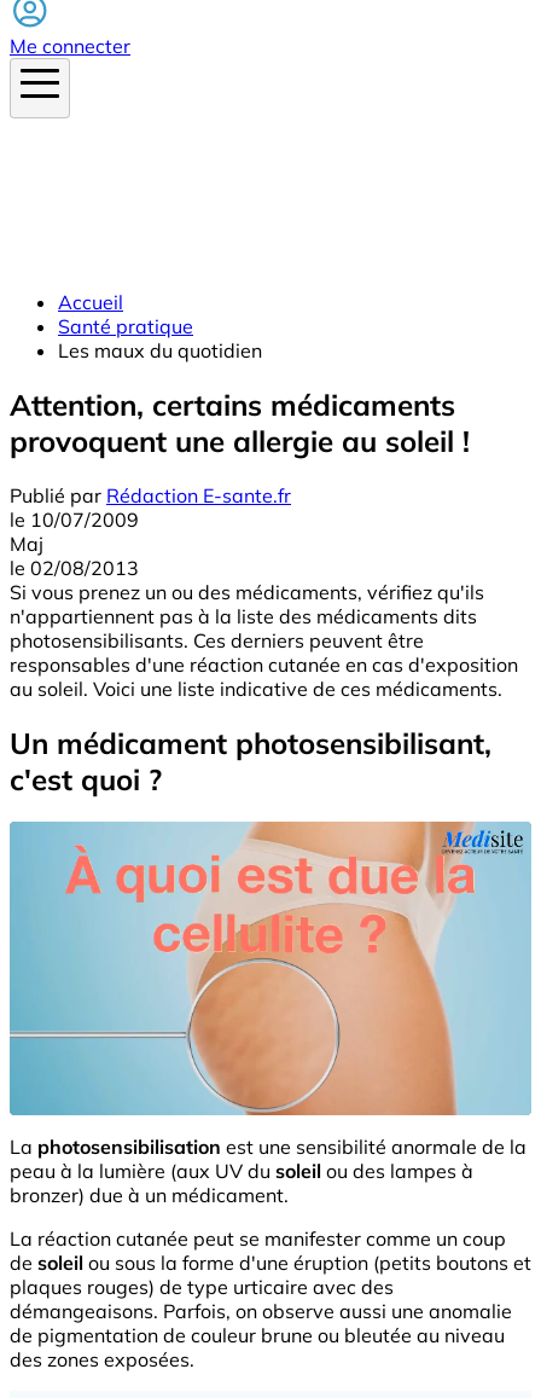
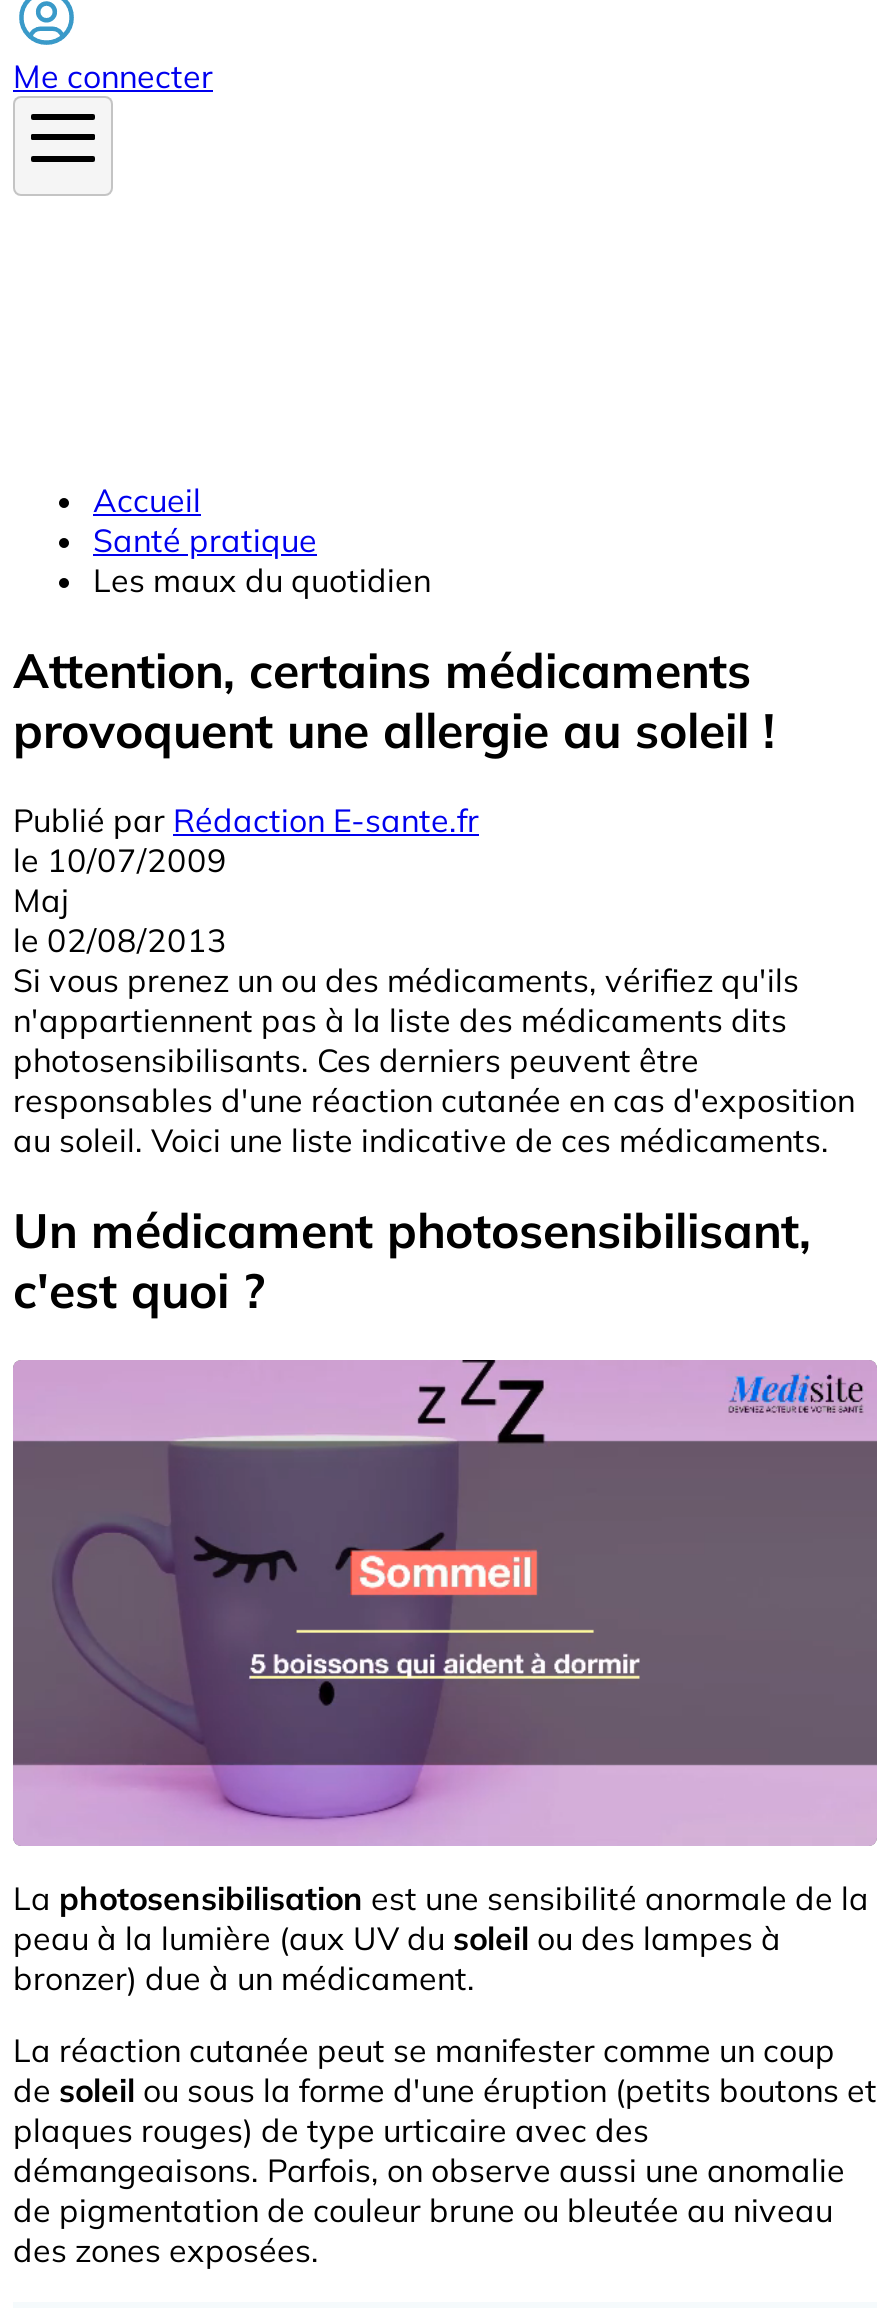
[8,820,531,1116] [image] -> [11,1358,879,1846] [image]

